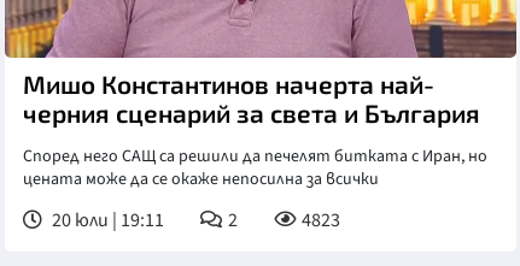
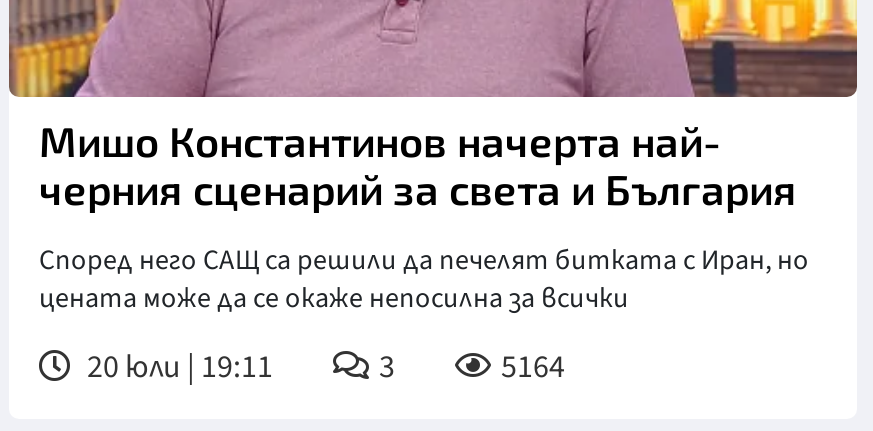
[228,207,238,234] 2 -> [379,344,395,388] 3
[302,207,340,234] 4823 -> [501,344,565,388] 5164

